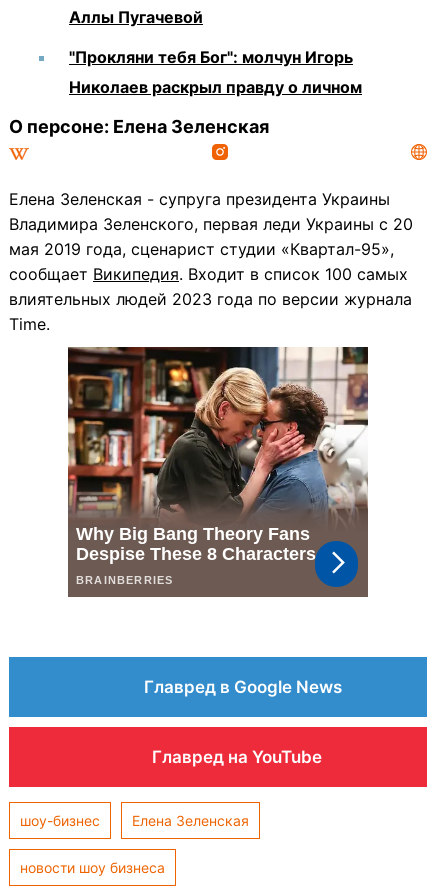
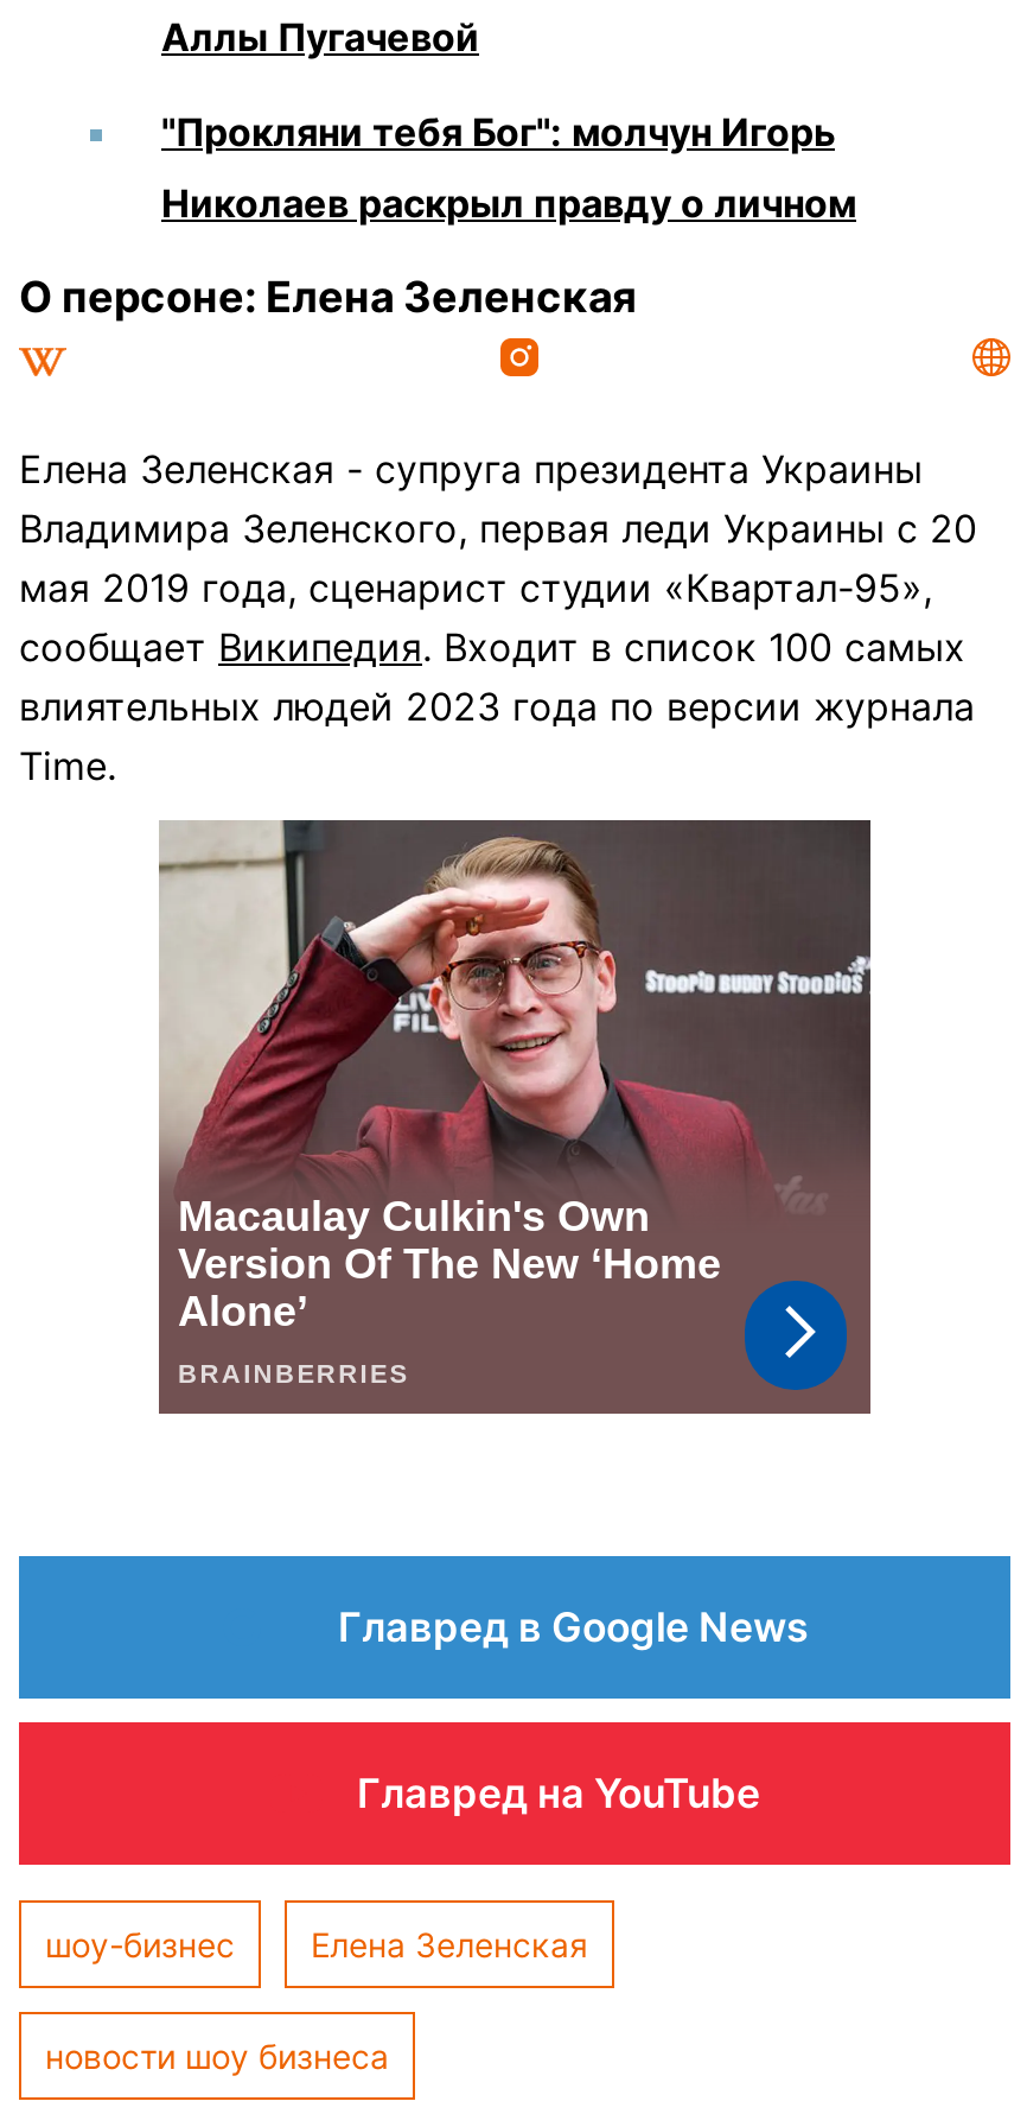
[67,347,368,565] [image] -> [157,818,873,1335] [image]

